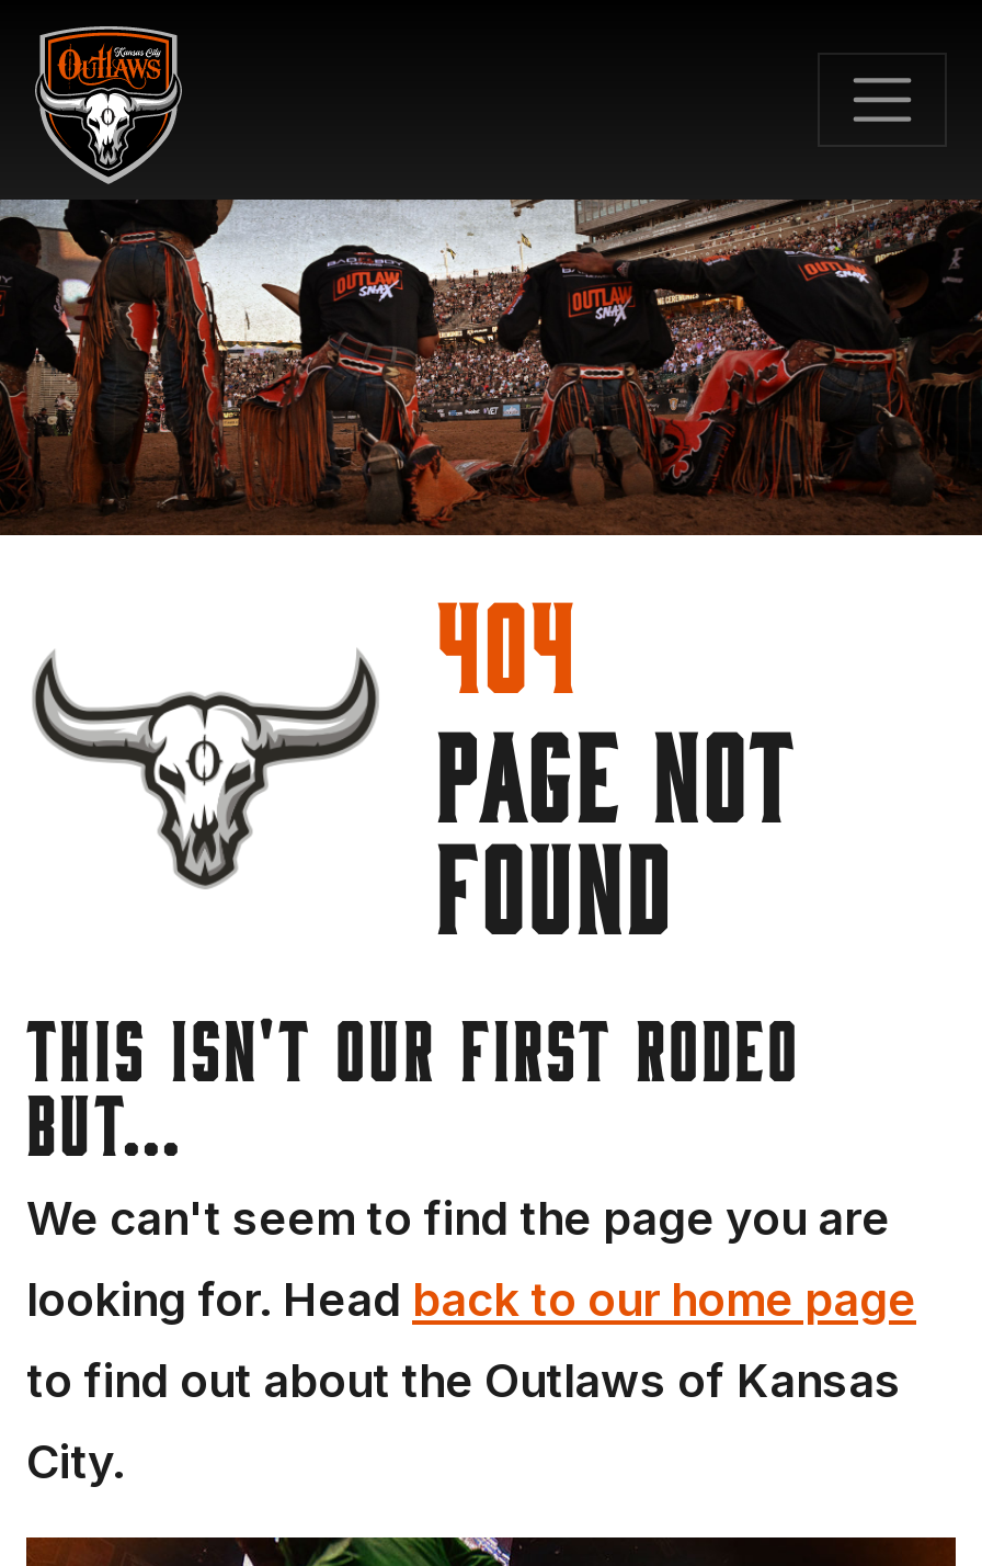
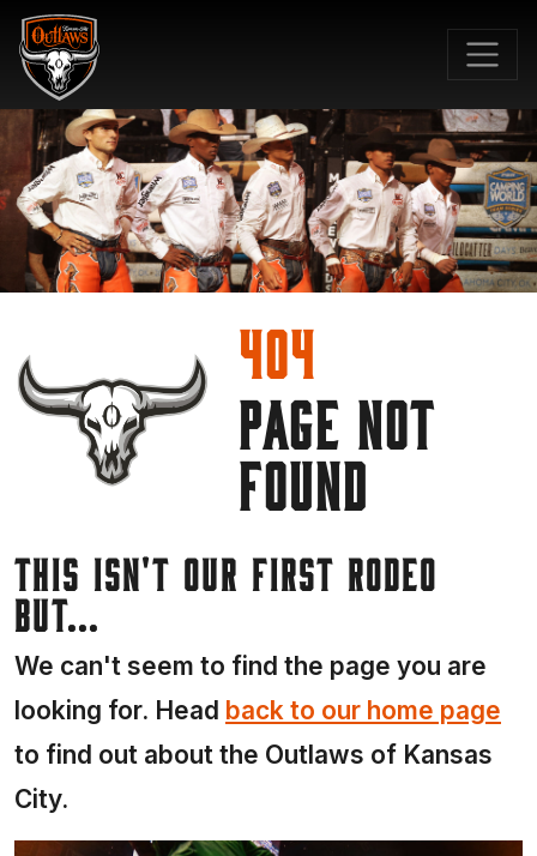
[7,197,975,537] [image] -> [4,108,533,294] [image]

